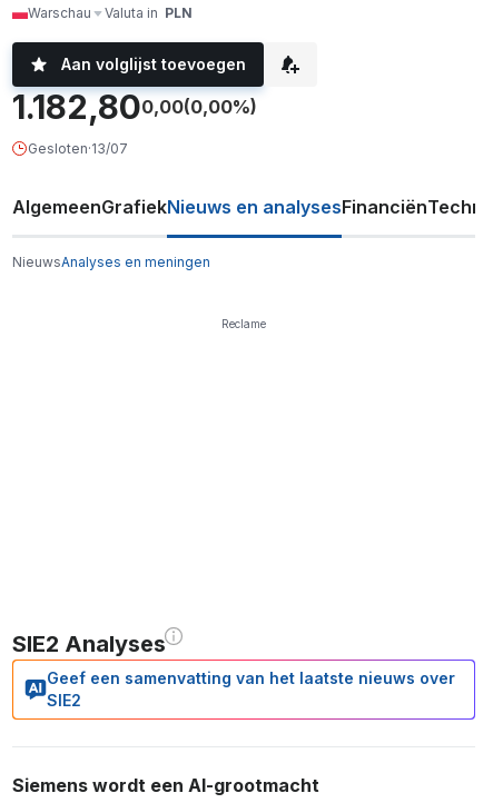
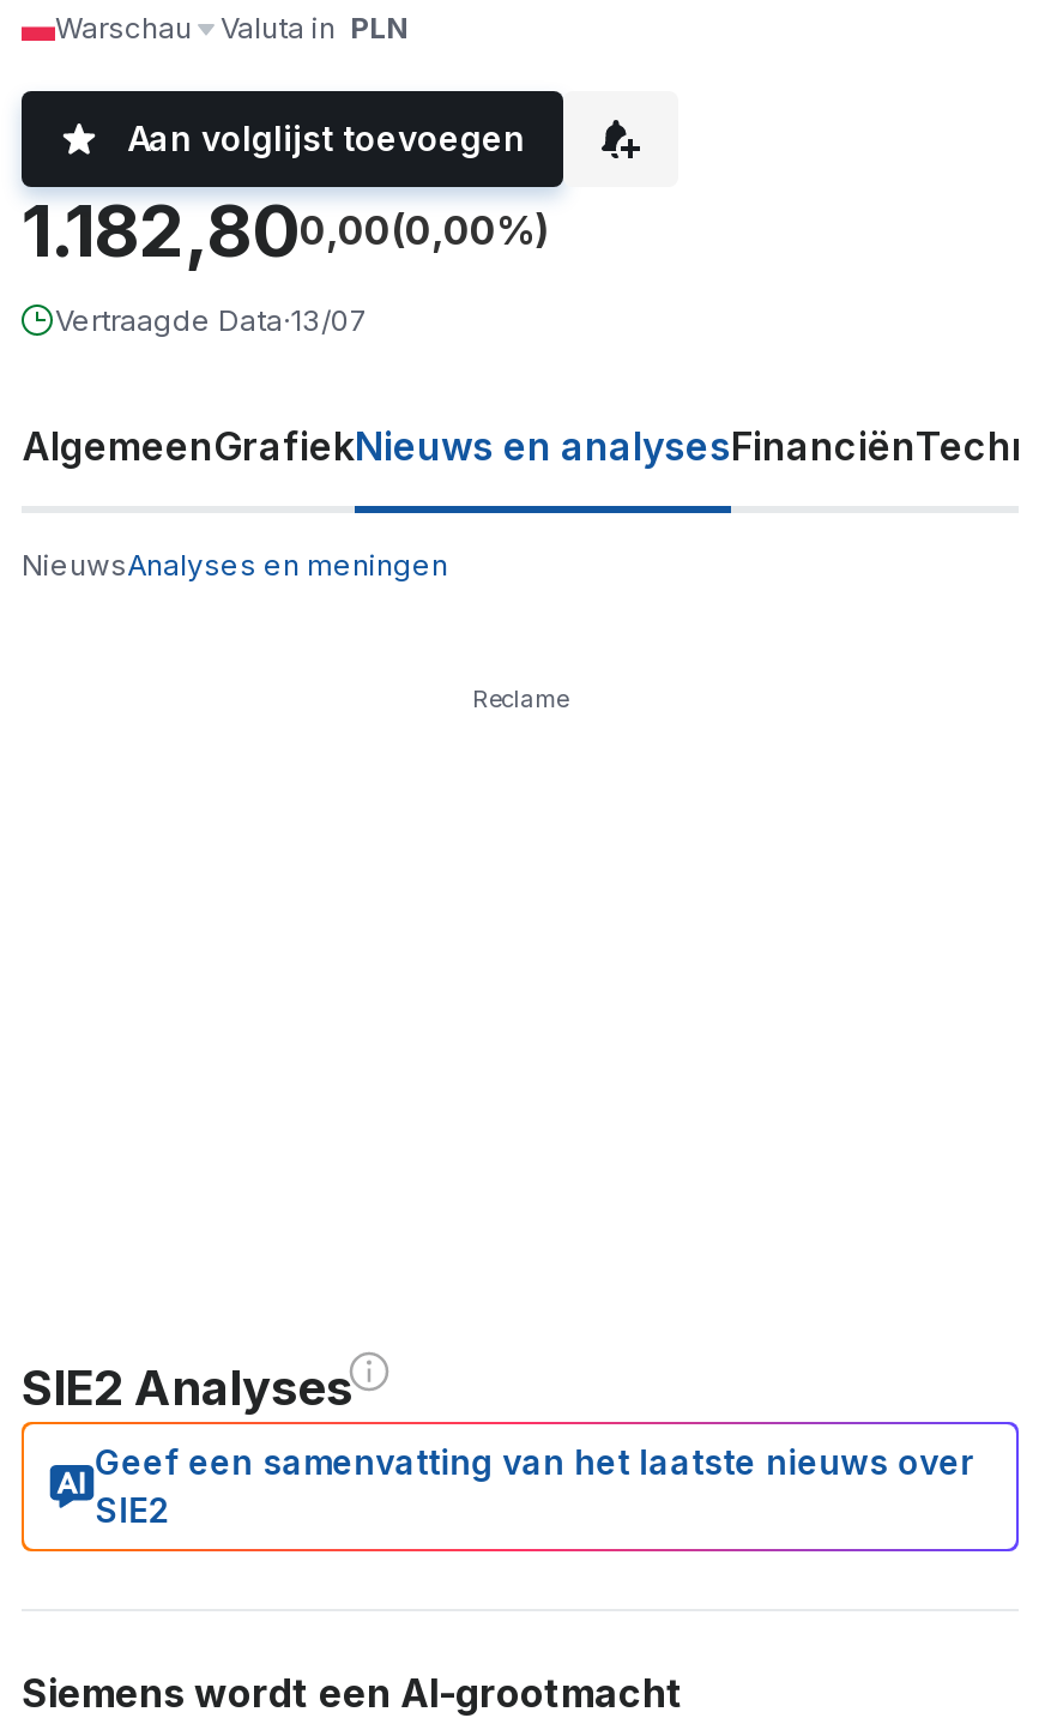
[28,140,128,157] Gesloten·13/07 -> [55,302,369,338] Vertraagde Data·13/07

